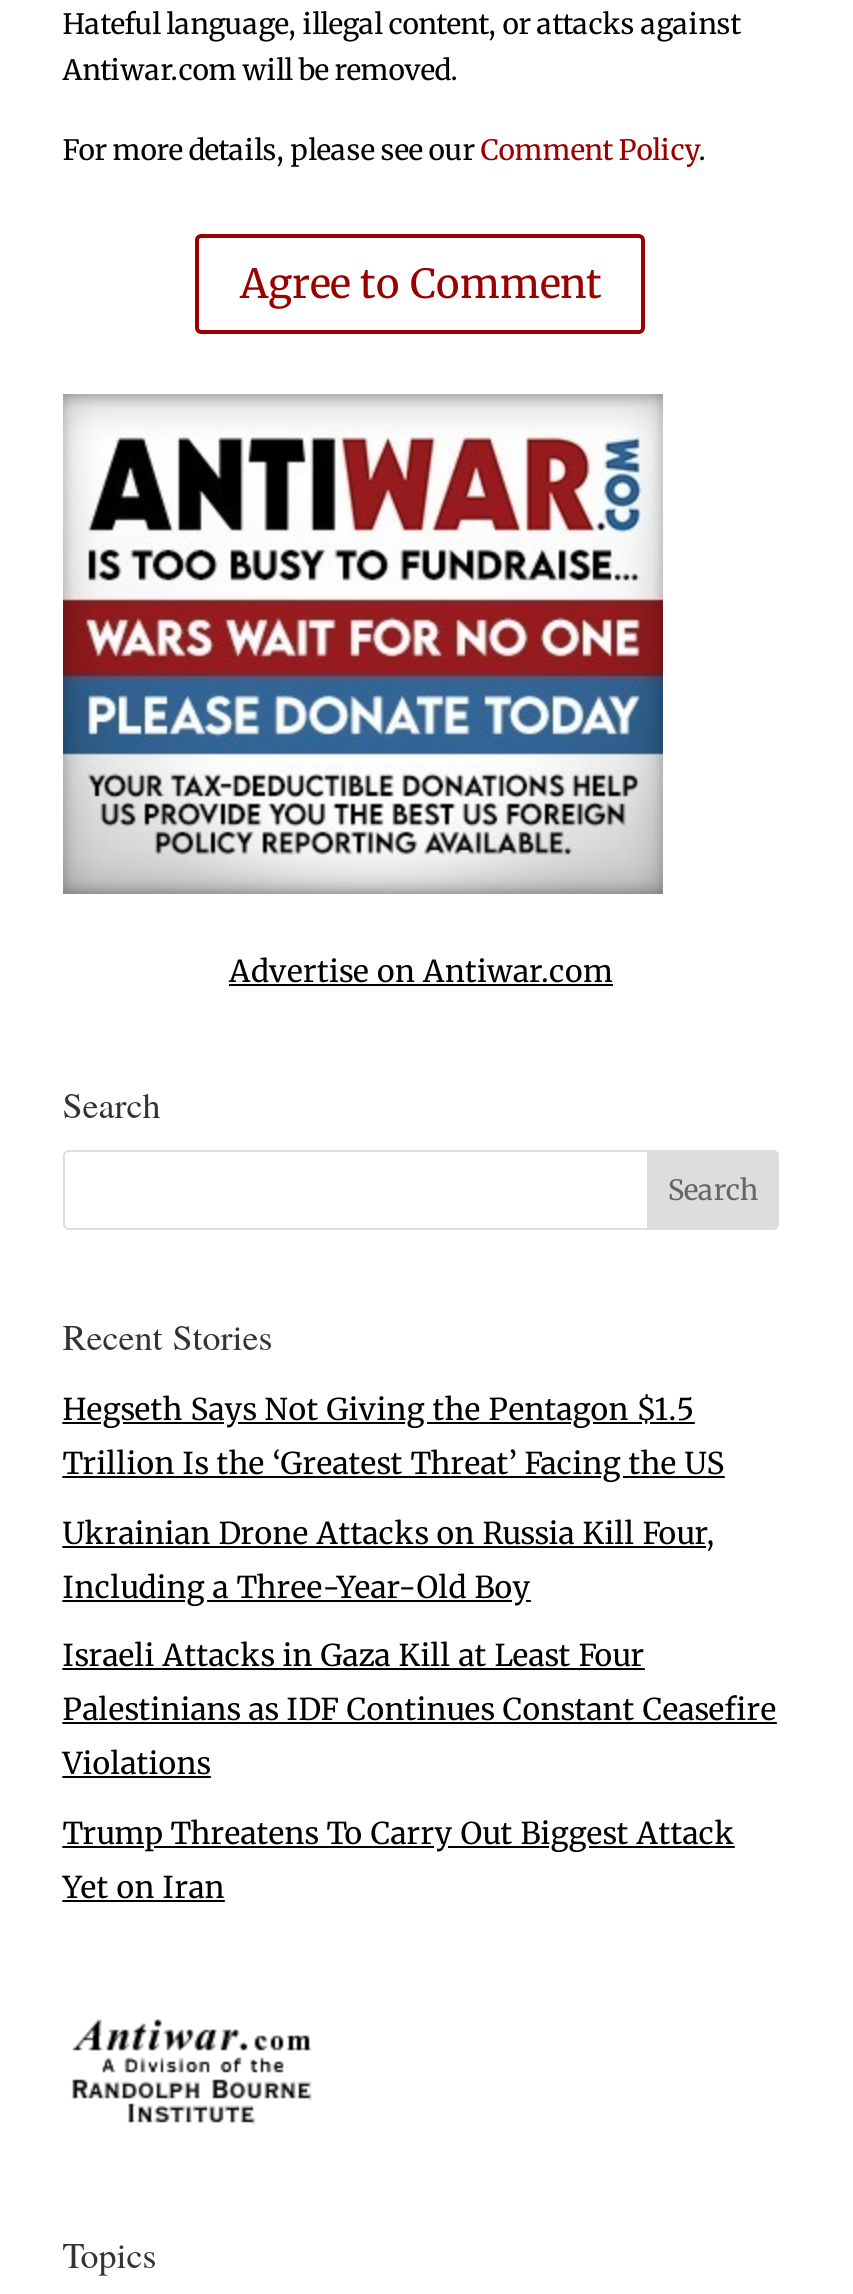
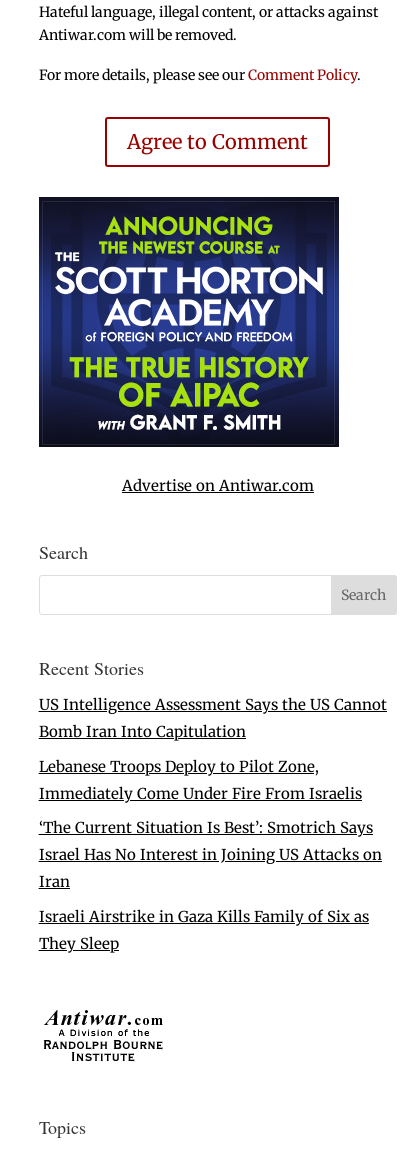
[61,396,665,892] [image] -> [38,197,340,447] [image]
[63,1391,725,1483] Hegseth Says Not Giving the Pentagon $1.5 | Trillion Is the ‘Greatest Threat’ Facing the US -> [39,695,387,741] US Intelligence Assessment Says the US Cannot | Bomb Iran Into Capitulation
[63,1514,715,1606] Ukrainian Drone Attacks on Russia Kill Four, | Including a Three-Year-Old Boy -> [39,757,362,803] Lebanese Troops Deploy to Pilot Zone, | Immediately Come Under Fire From Israelis
[63,1637,777,1783] Israeli Attacks in Gaza Kill at Least Four | Palestinians as IDF Continues Constant Ceasefire | Violations -> [39,818,382,891] ‘The Current Situation Is Best’: Smotrich Says | Israel Has No Interest in Joining US Attacks on | Iran
[63,1814,735,1906] Trump Threatens To Carry Out Biggest Attack | Yet on Iran -> [39,907,369,953] Israeli Airstrike in Gaza Kills Family of Six as | They Sleep

